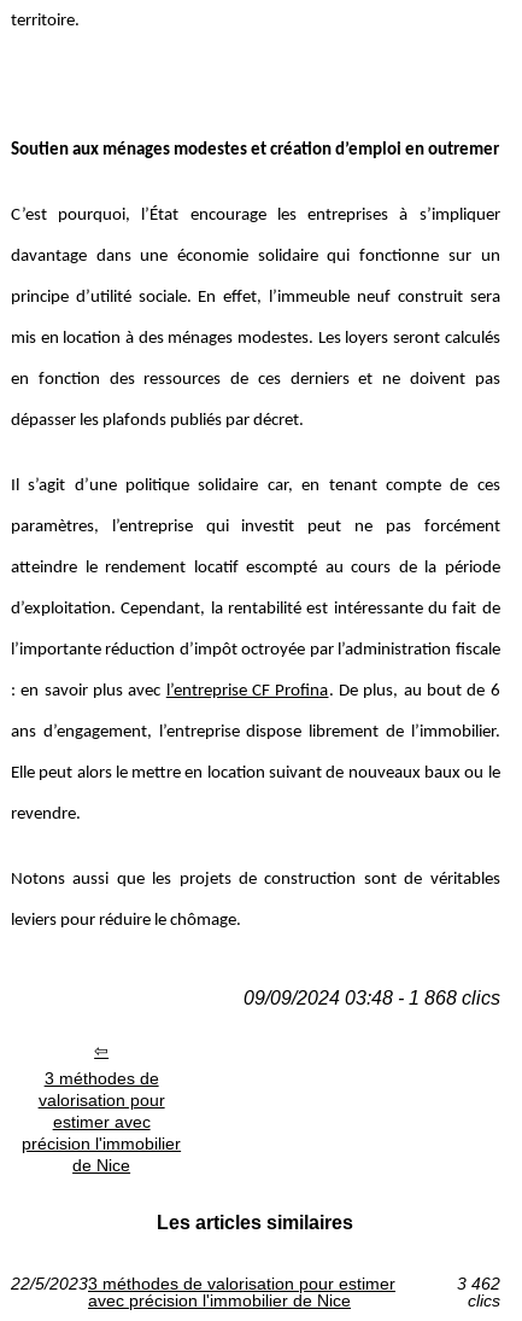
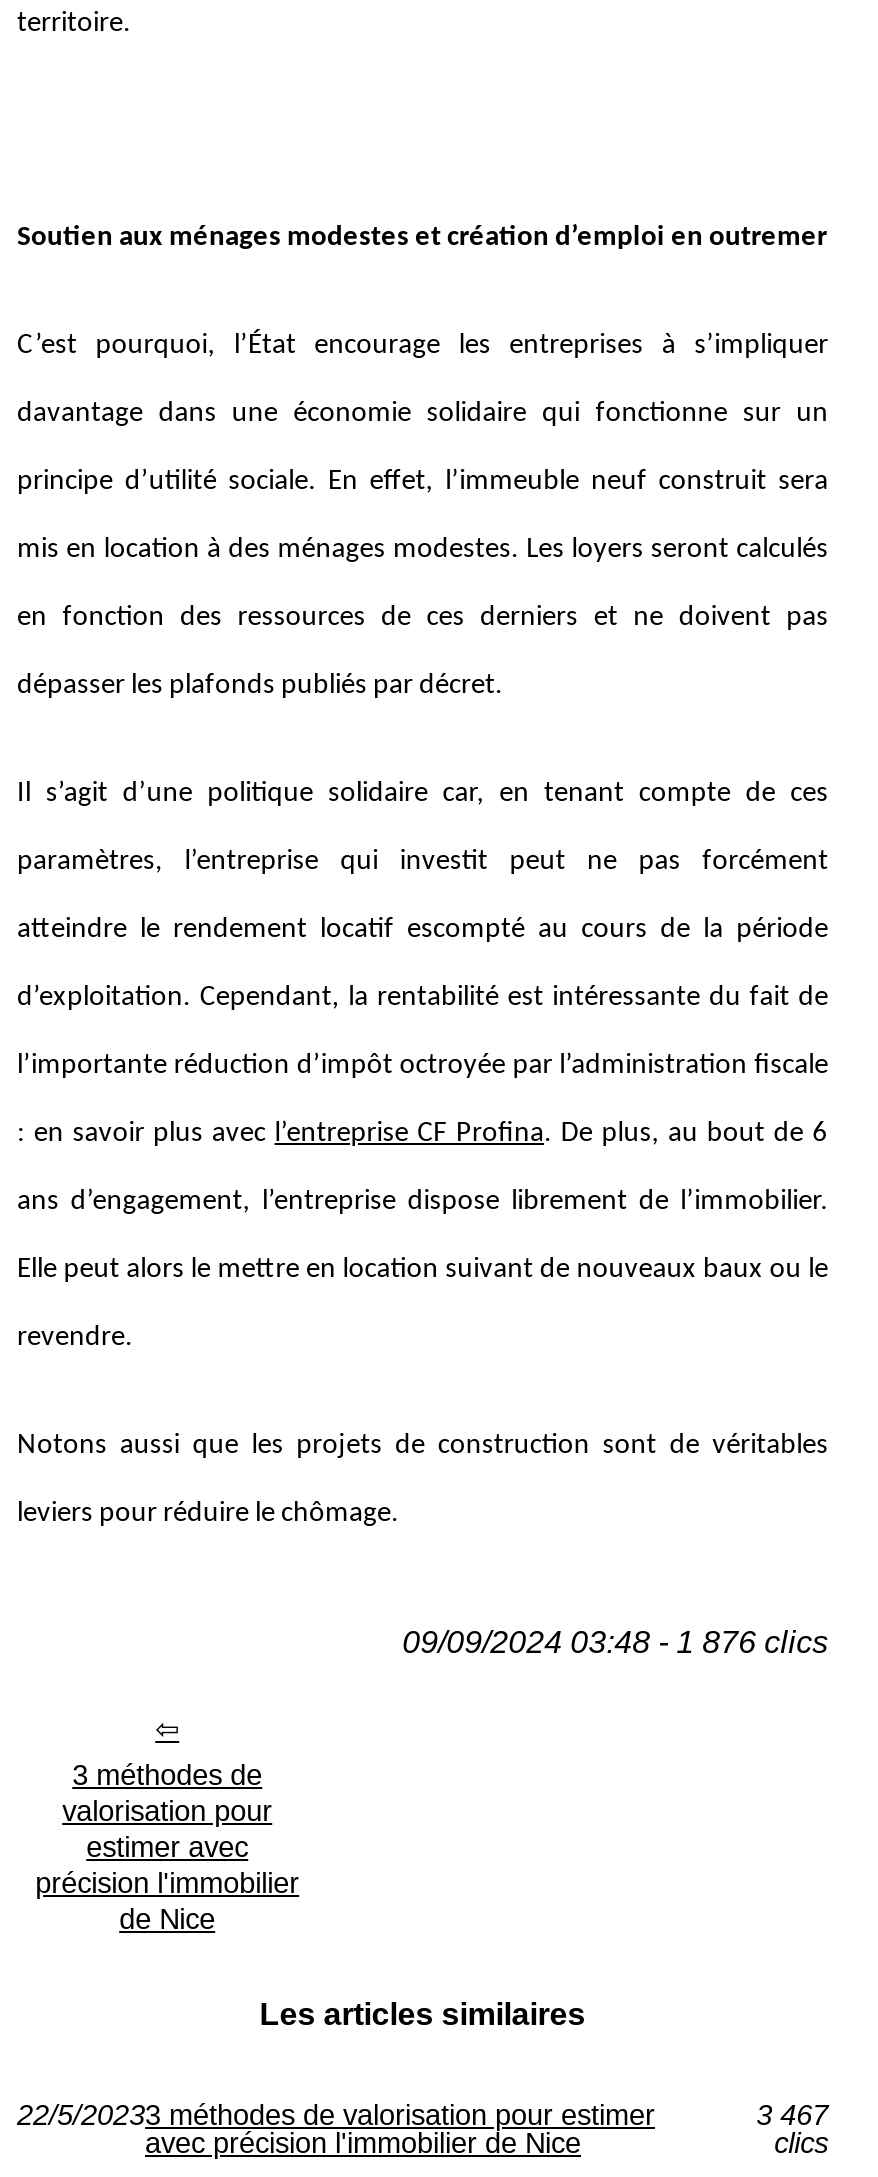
[243,988,500,1008] 09/09/2024 03:48 - 1 868 clics -> [402,1625,828,1659] 09/09/2024 03:48 - 1 876 clics
[456,1274,500,1293] 3 462 -> [756,2099,828,2131] 3 467

